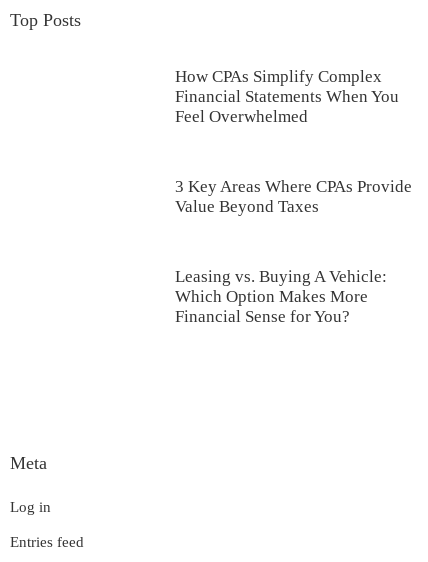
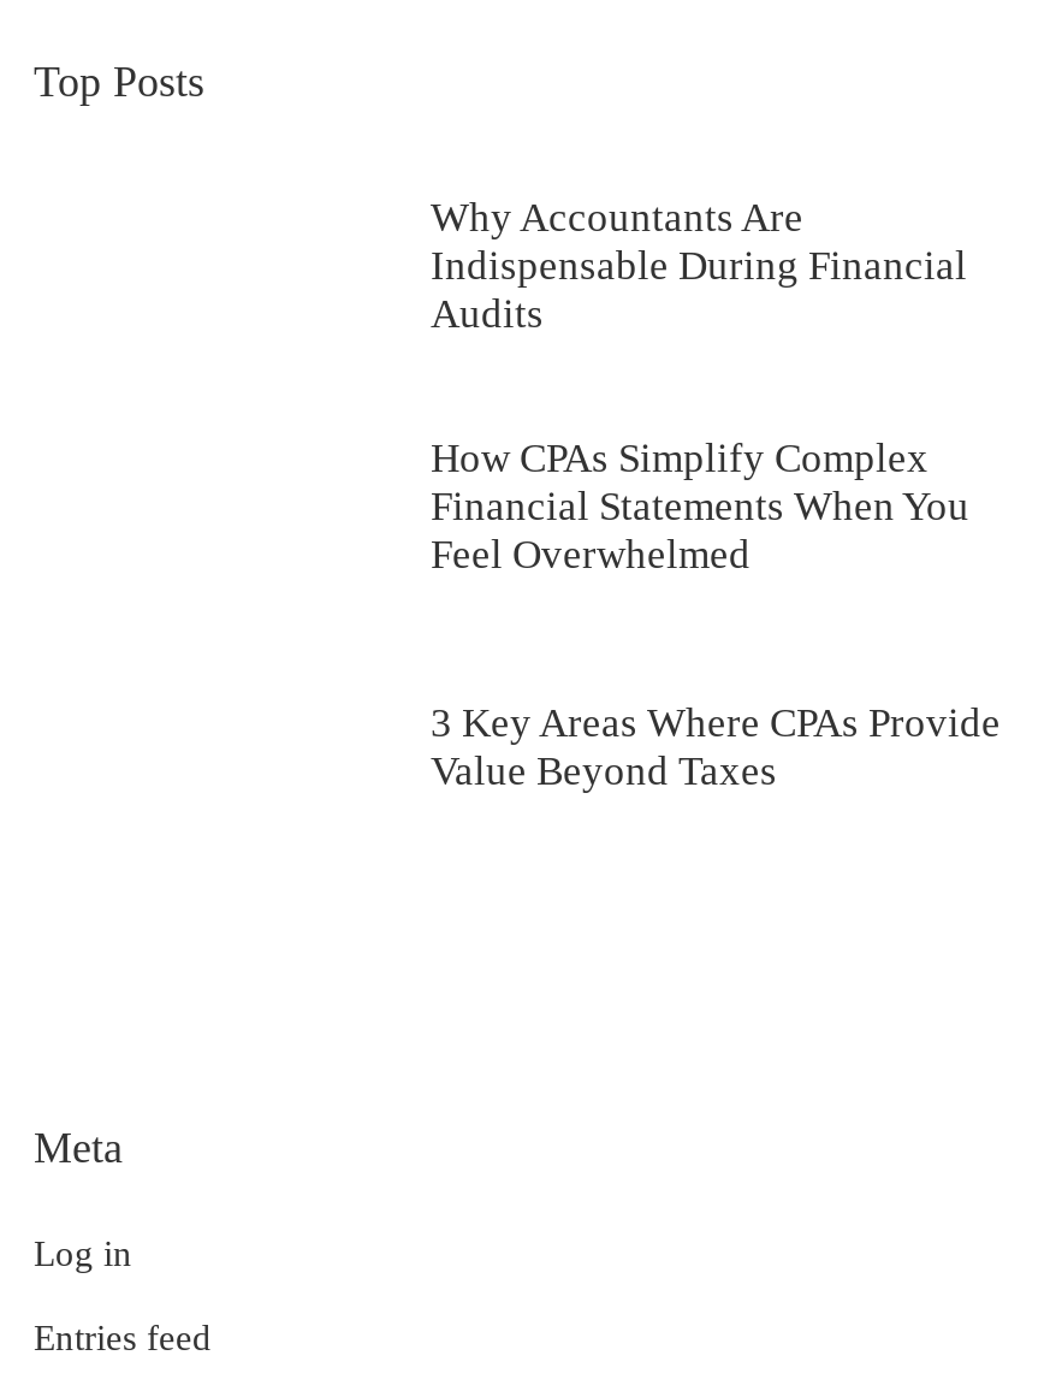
none -> [431,193,967,335] Why Accountants Are | Indispensable During Financial | Audits
moved [175,67,412,216] -> [431,434,1001,793]: How CPAs Simplify Complex | Financial Statements When You | Feel Overwhelmed | 3 Key Areas Where CPAs Provide | Value Beyond Taxes
[175,267,387,326] Leasing vs. Buying A Vehicle: | Which Option Makes More | Financial Sense for You? -> none

